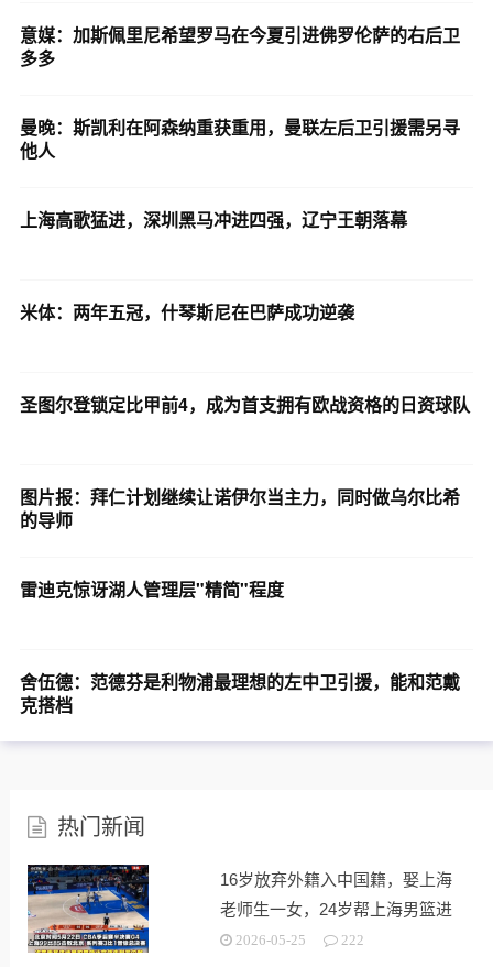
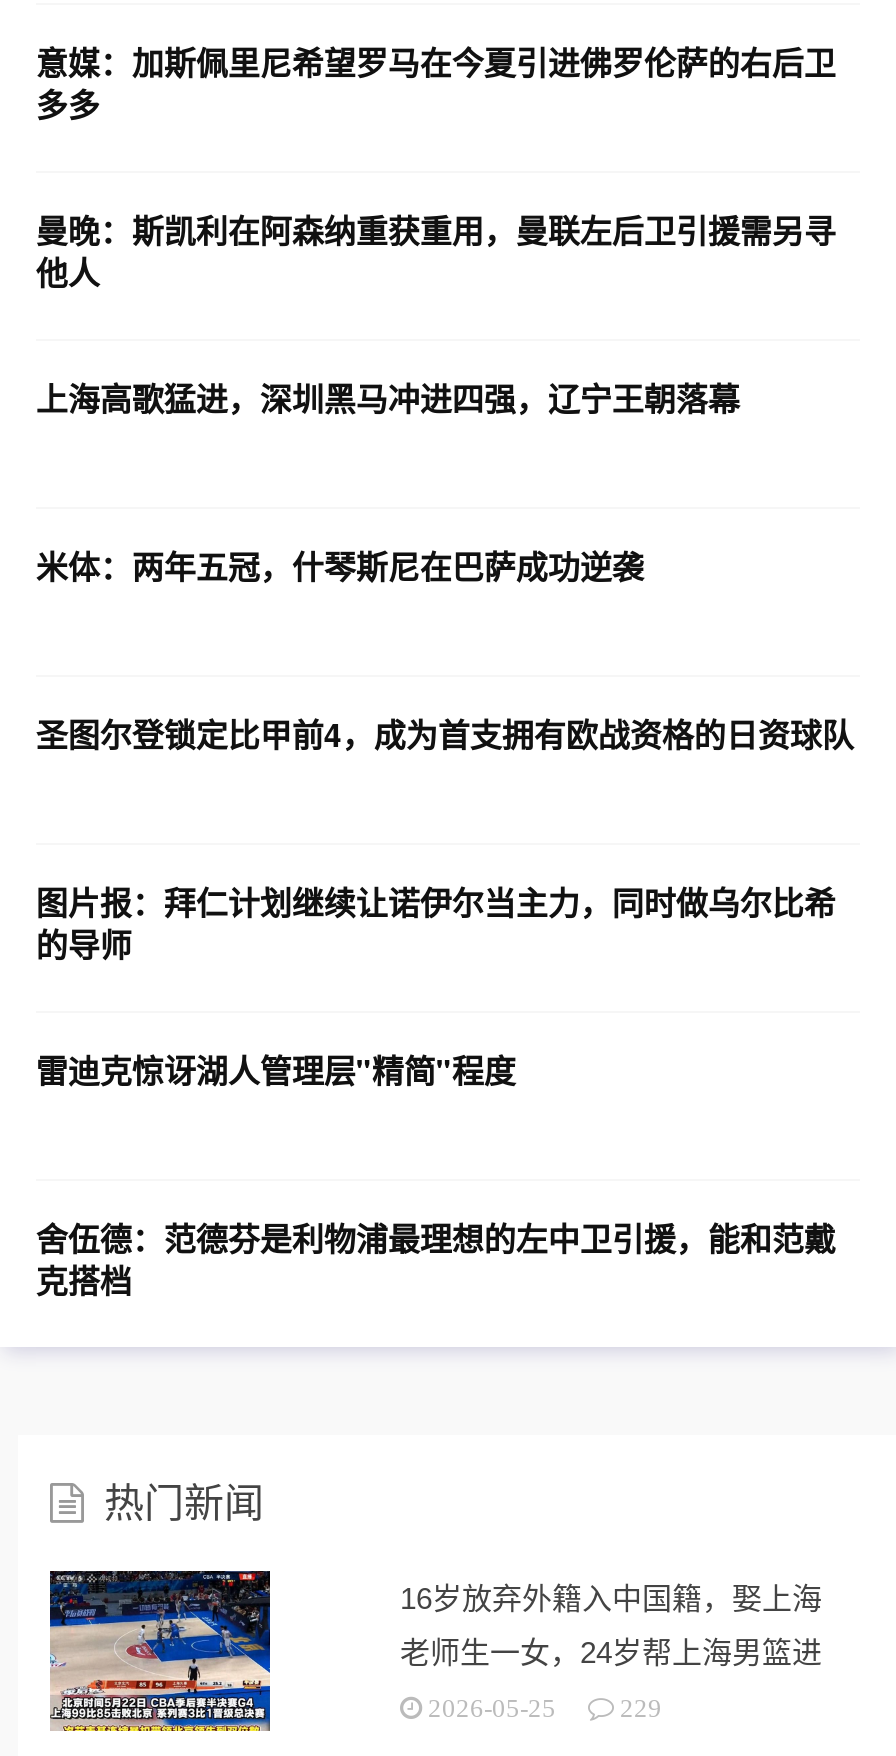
[338,933,364,947] 222 -> [614,1694,662,1720] 229

